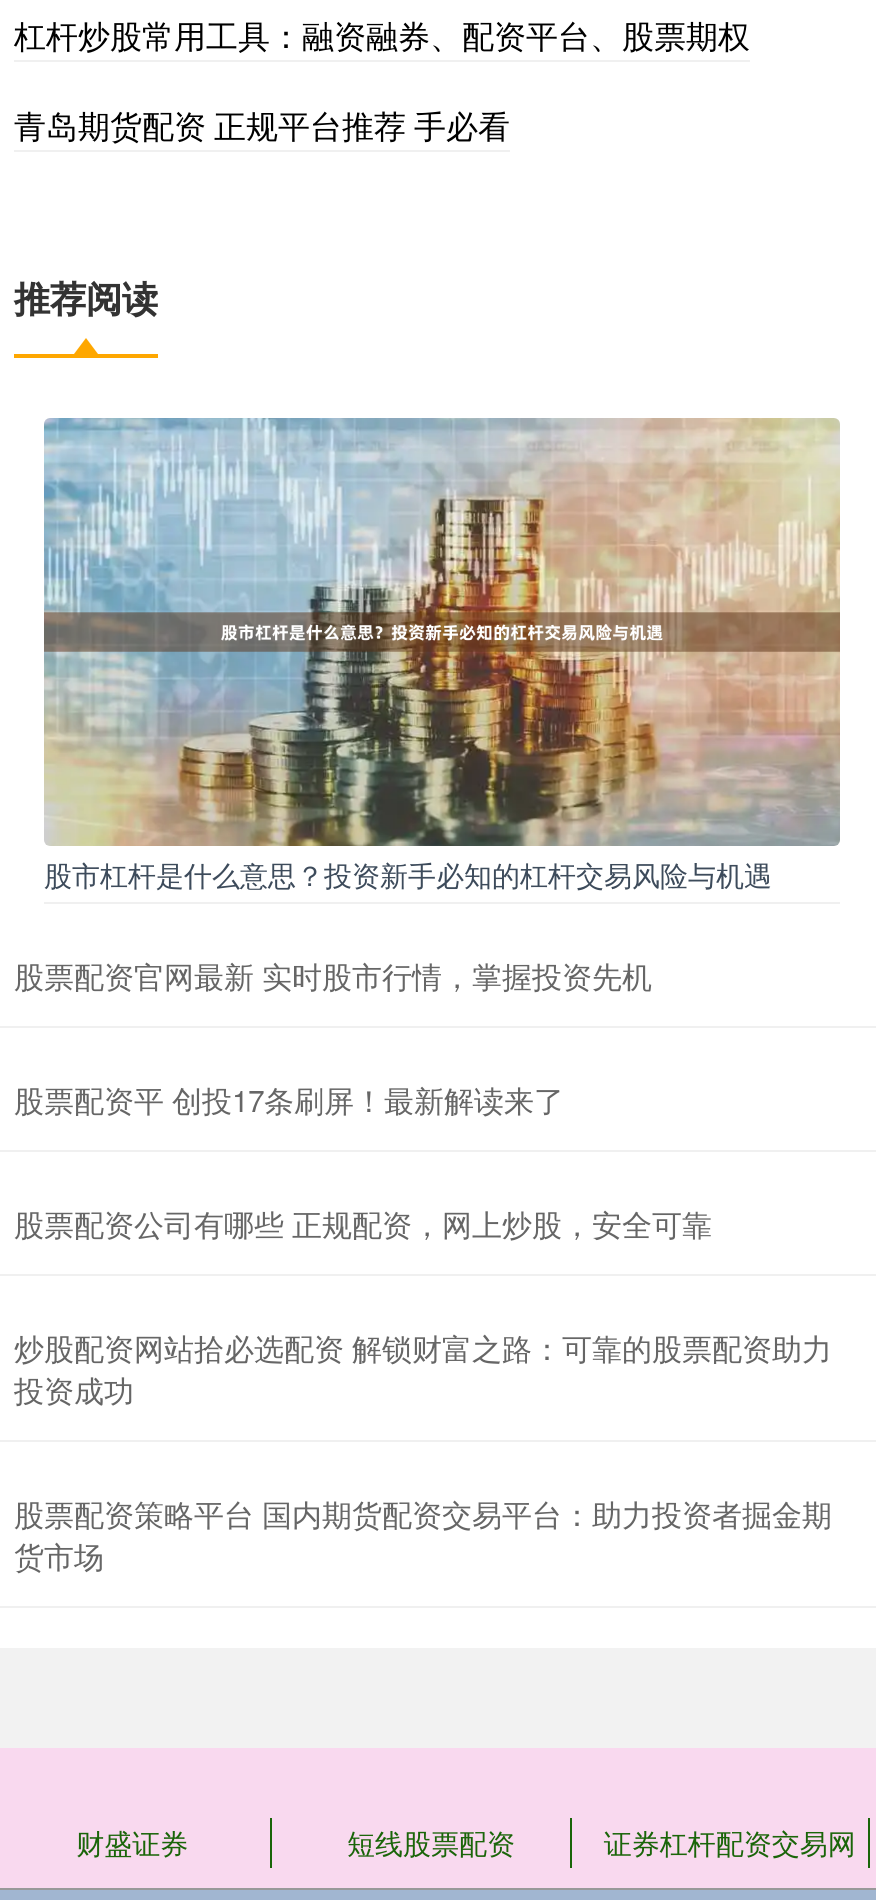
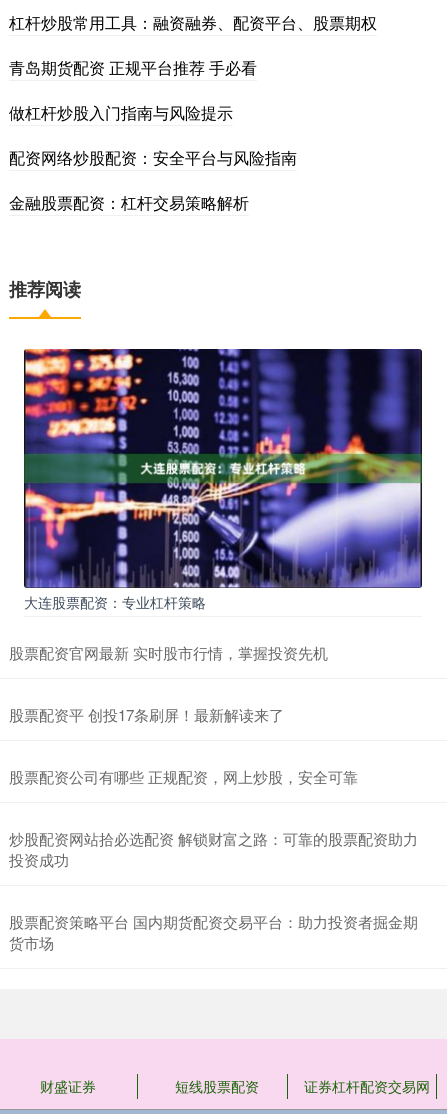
none -> [9,101,297,214] 做杠杆炒股入门指南与风险提示 | 配资网络炒股配资：安全平台与风险指南 | 金融股票配资：杠杆交易策略解析
[42,416,842,894] [image] | 股市杠杆是什么意思？投资新手必知的杠杆交易风险与机遇 -> [23,348,423,612] [image] | 大连股票配资：专业杠杆策略

